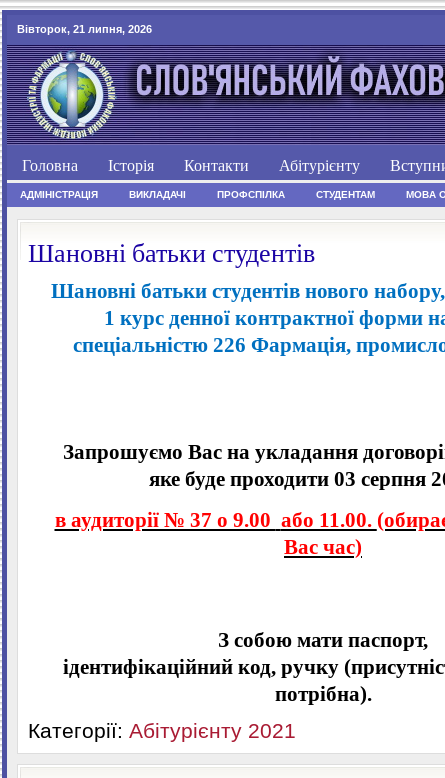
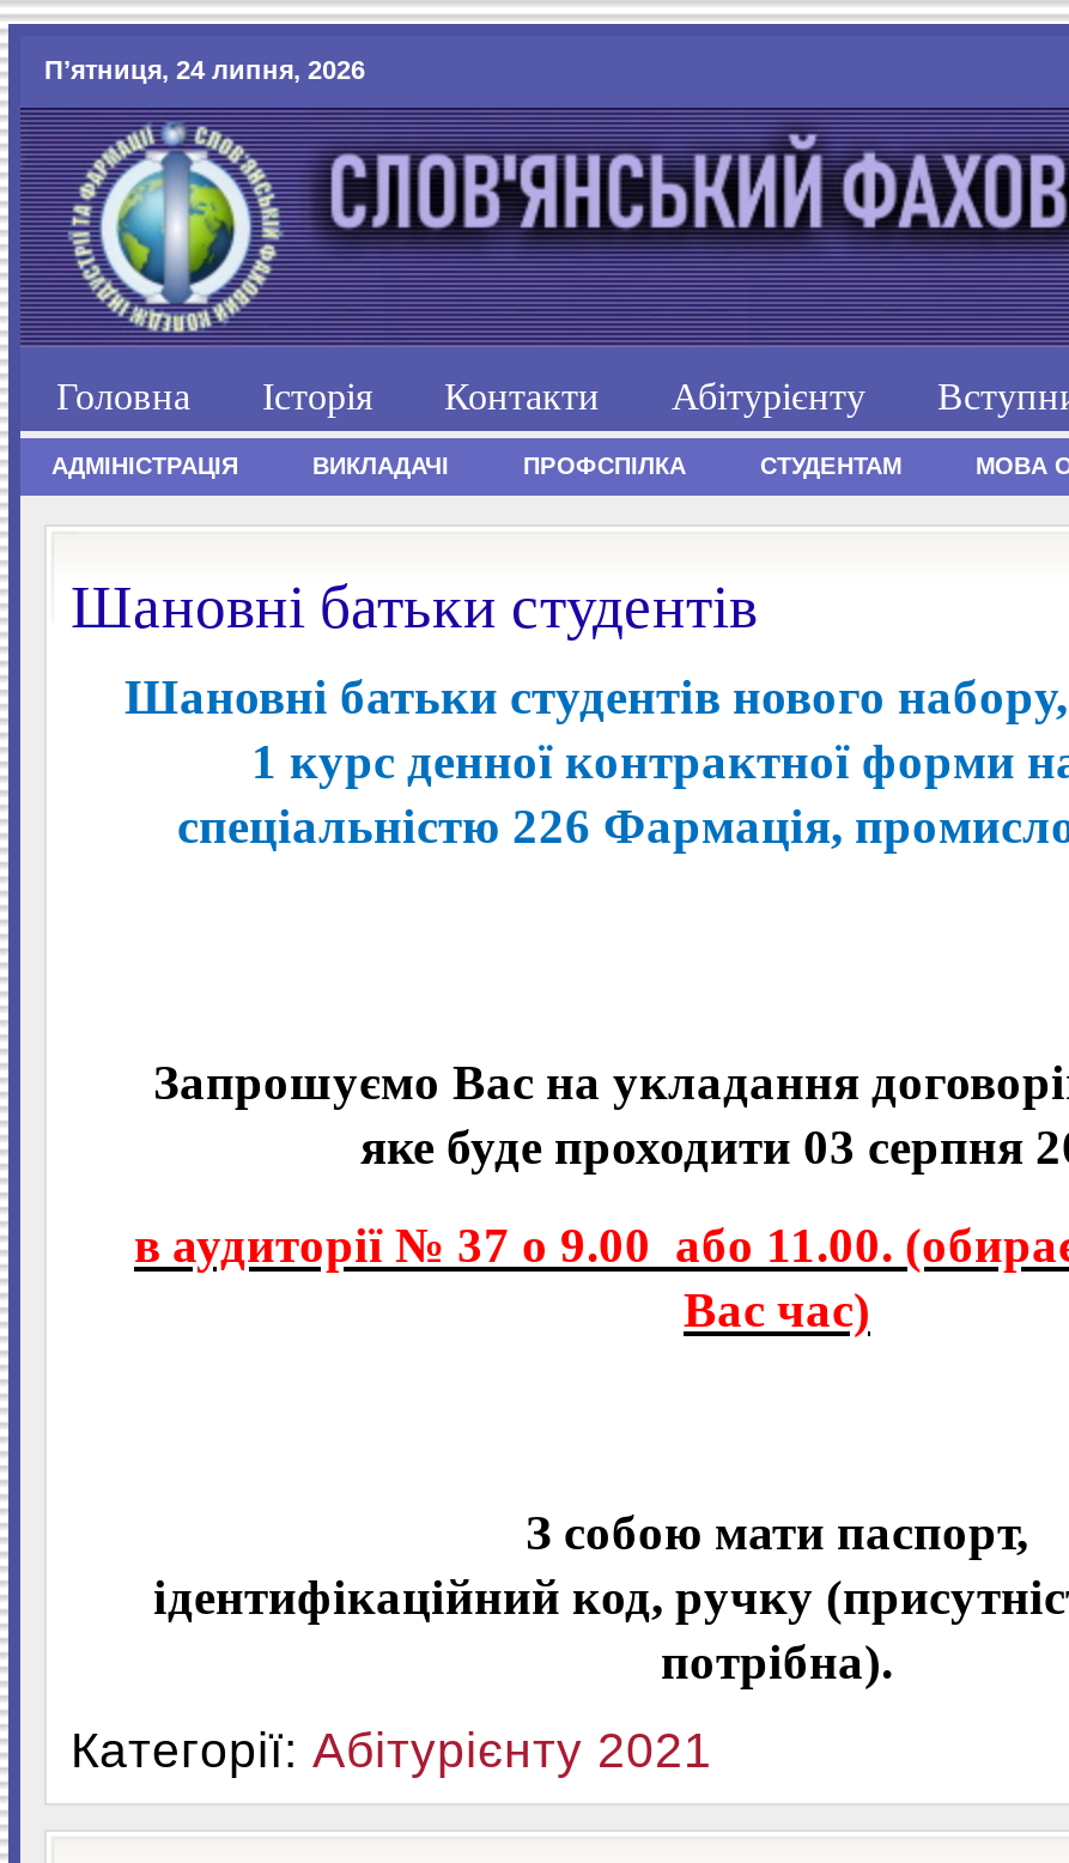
[17,23,152,35] Вівторок, 21 липня, 2026 -> [44,55,365,84] П’ятниця, 24 липня, 2026

